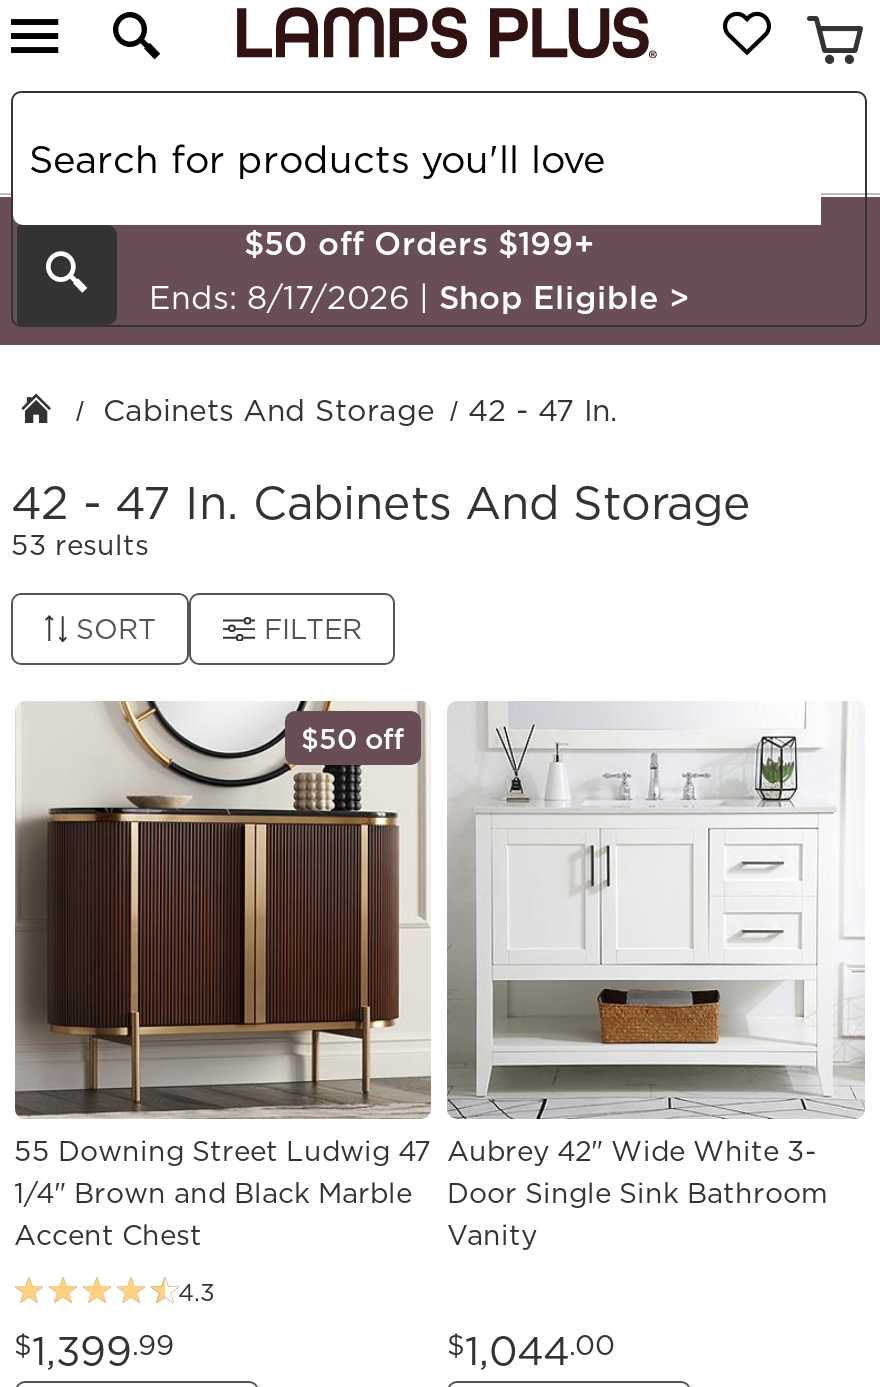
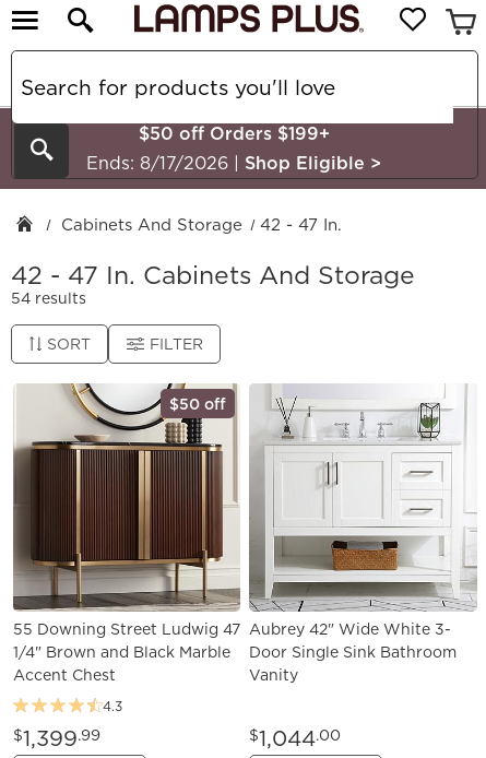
[11,525,149,565] 53 results -> [11,287,86,309] 54 results

